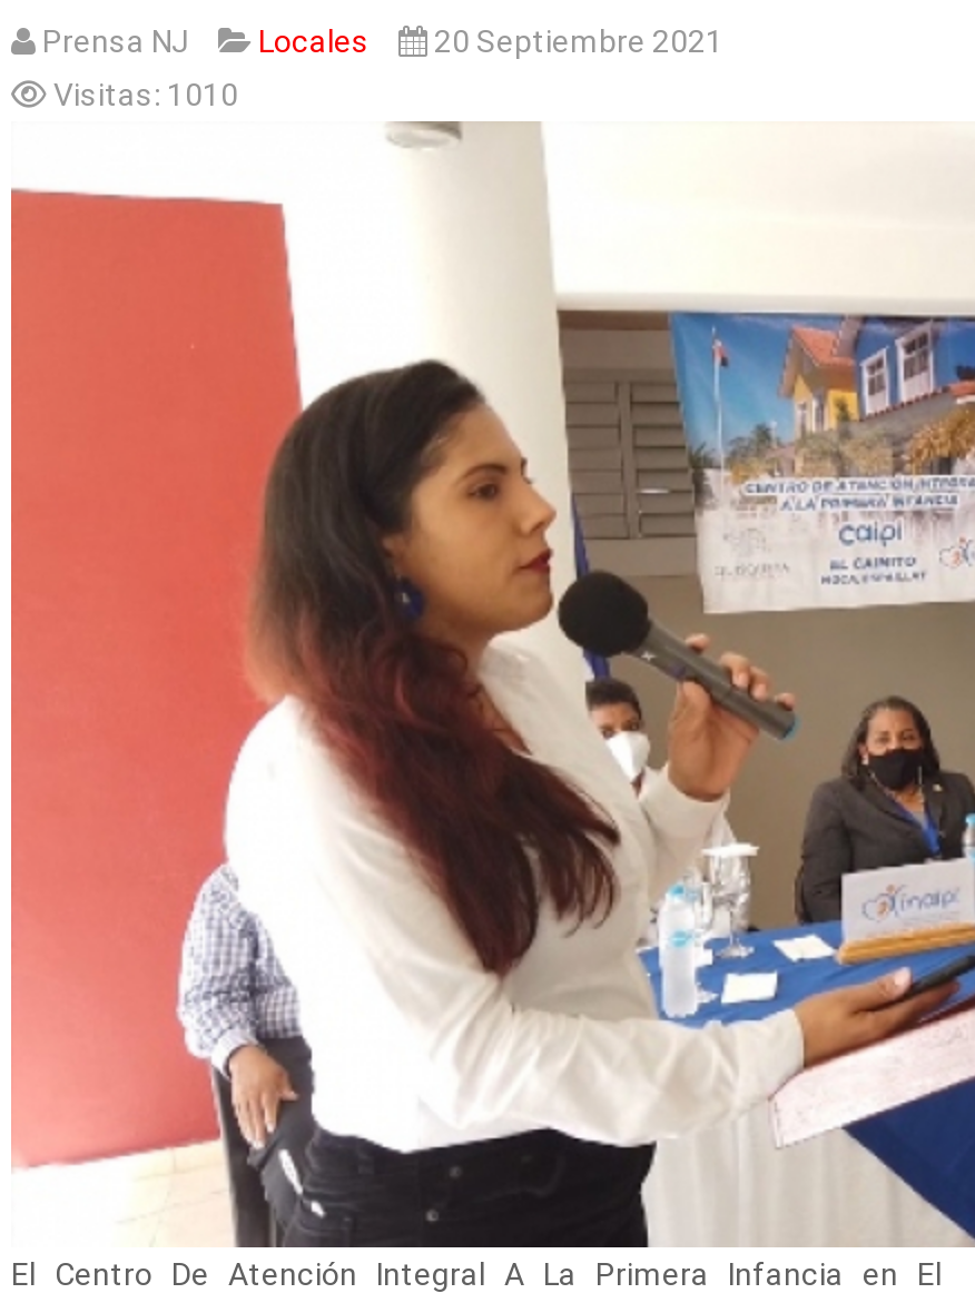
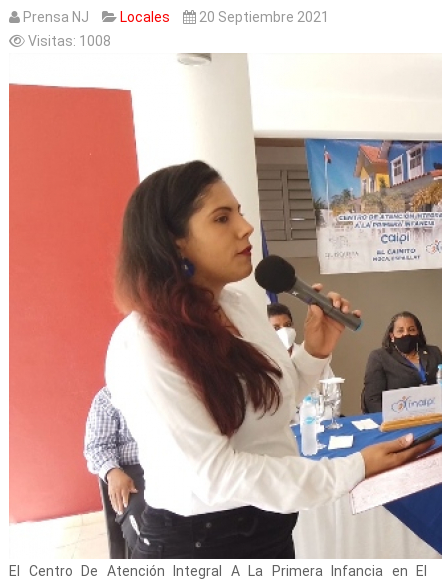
[53,77,238,113] Visitas: 1010 -> [28,33,111,49] Visitas: 1008

